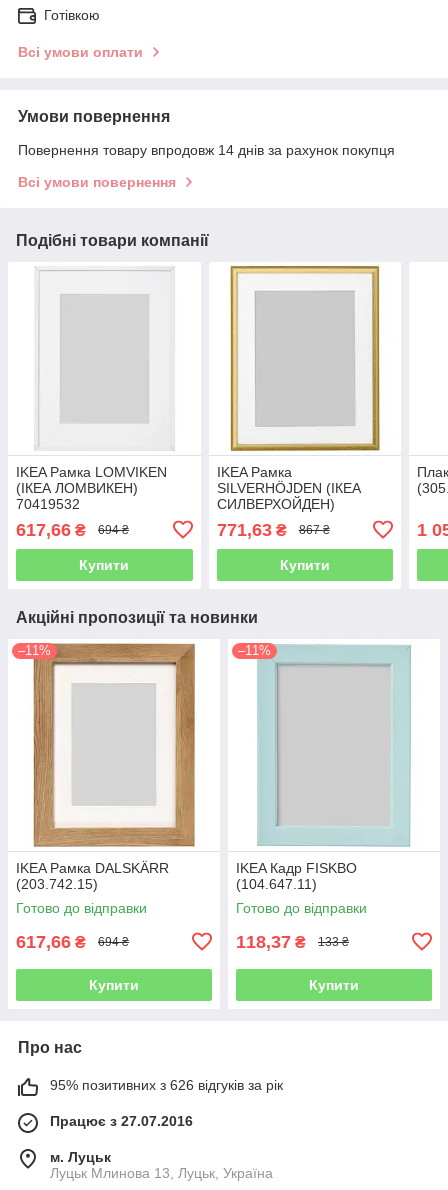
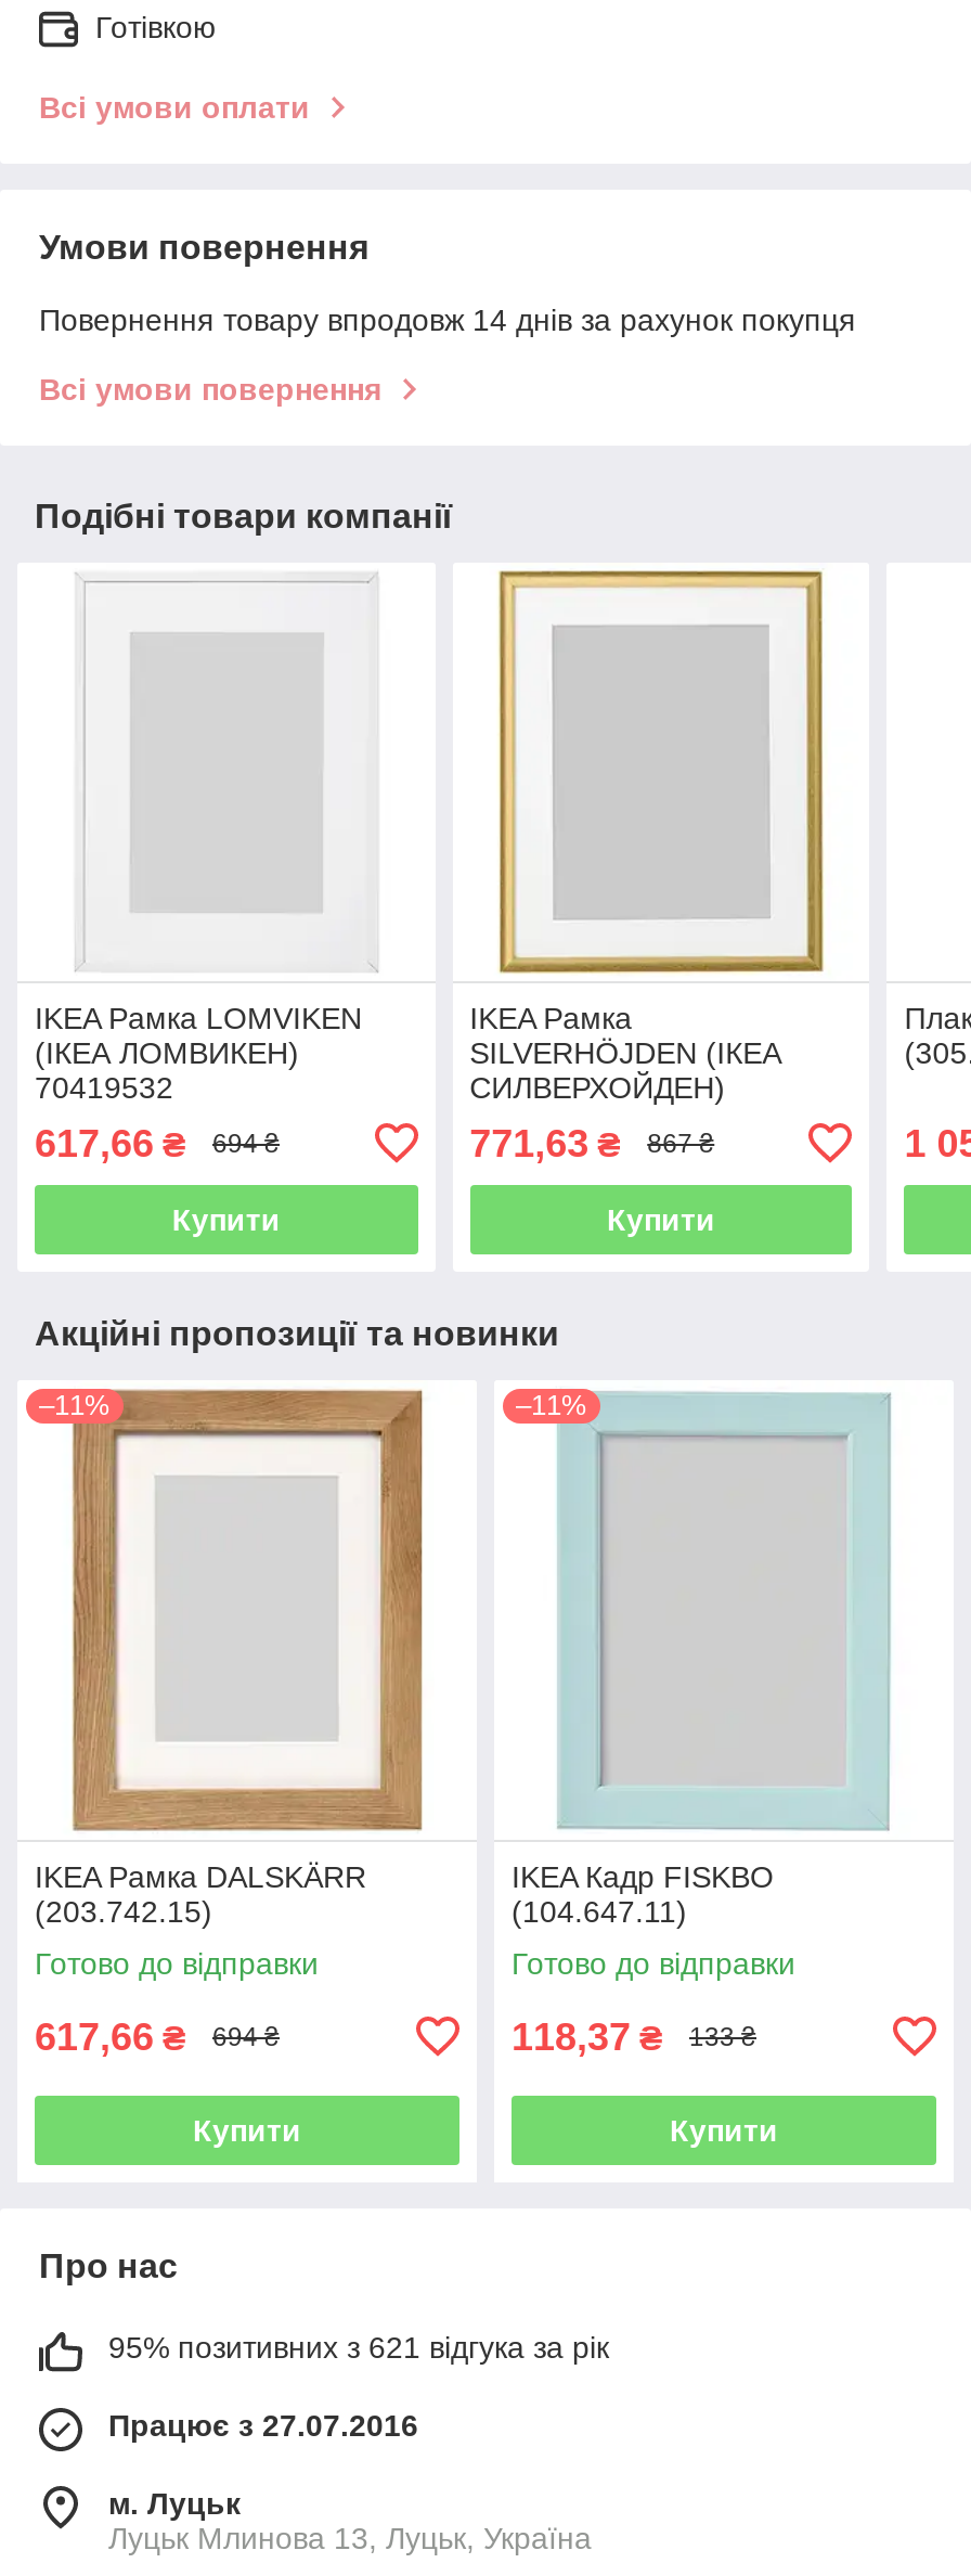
[50,1077,283,1093] 95% позитивних з 626 відгуків за рік -> [108,2329,609,2364] 95% позитивних з 621 відгука за рік

